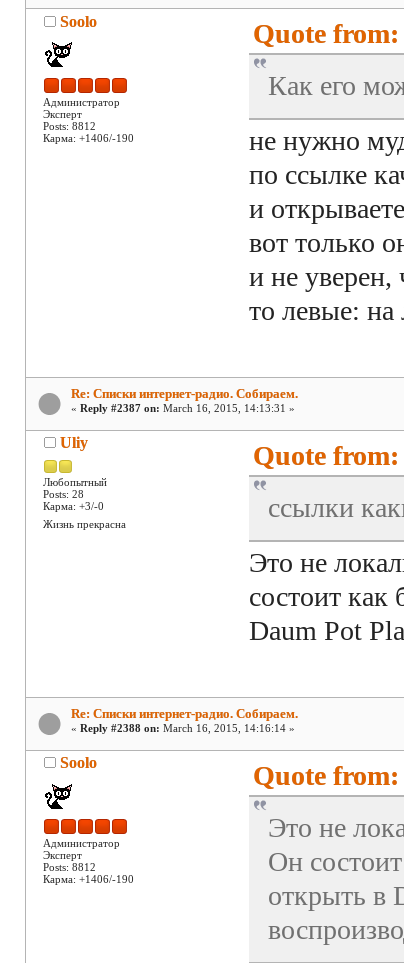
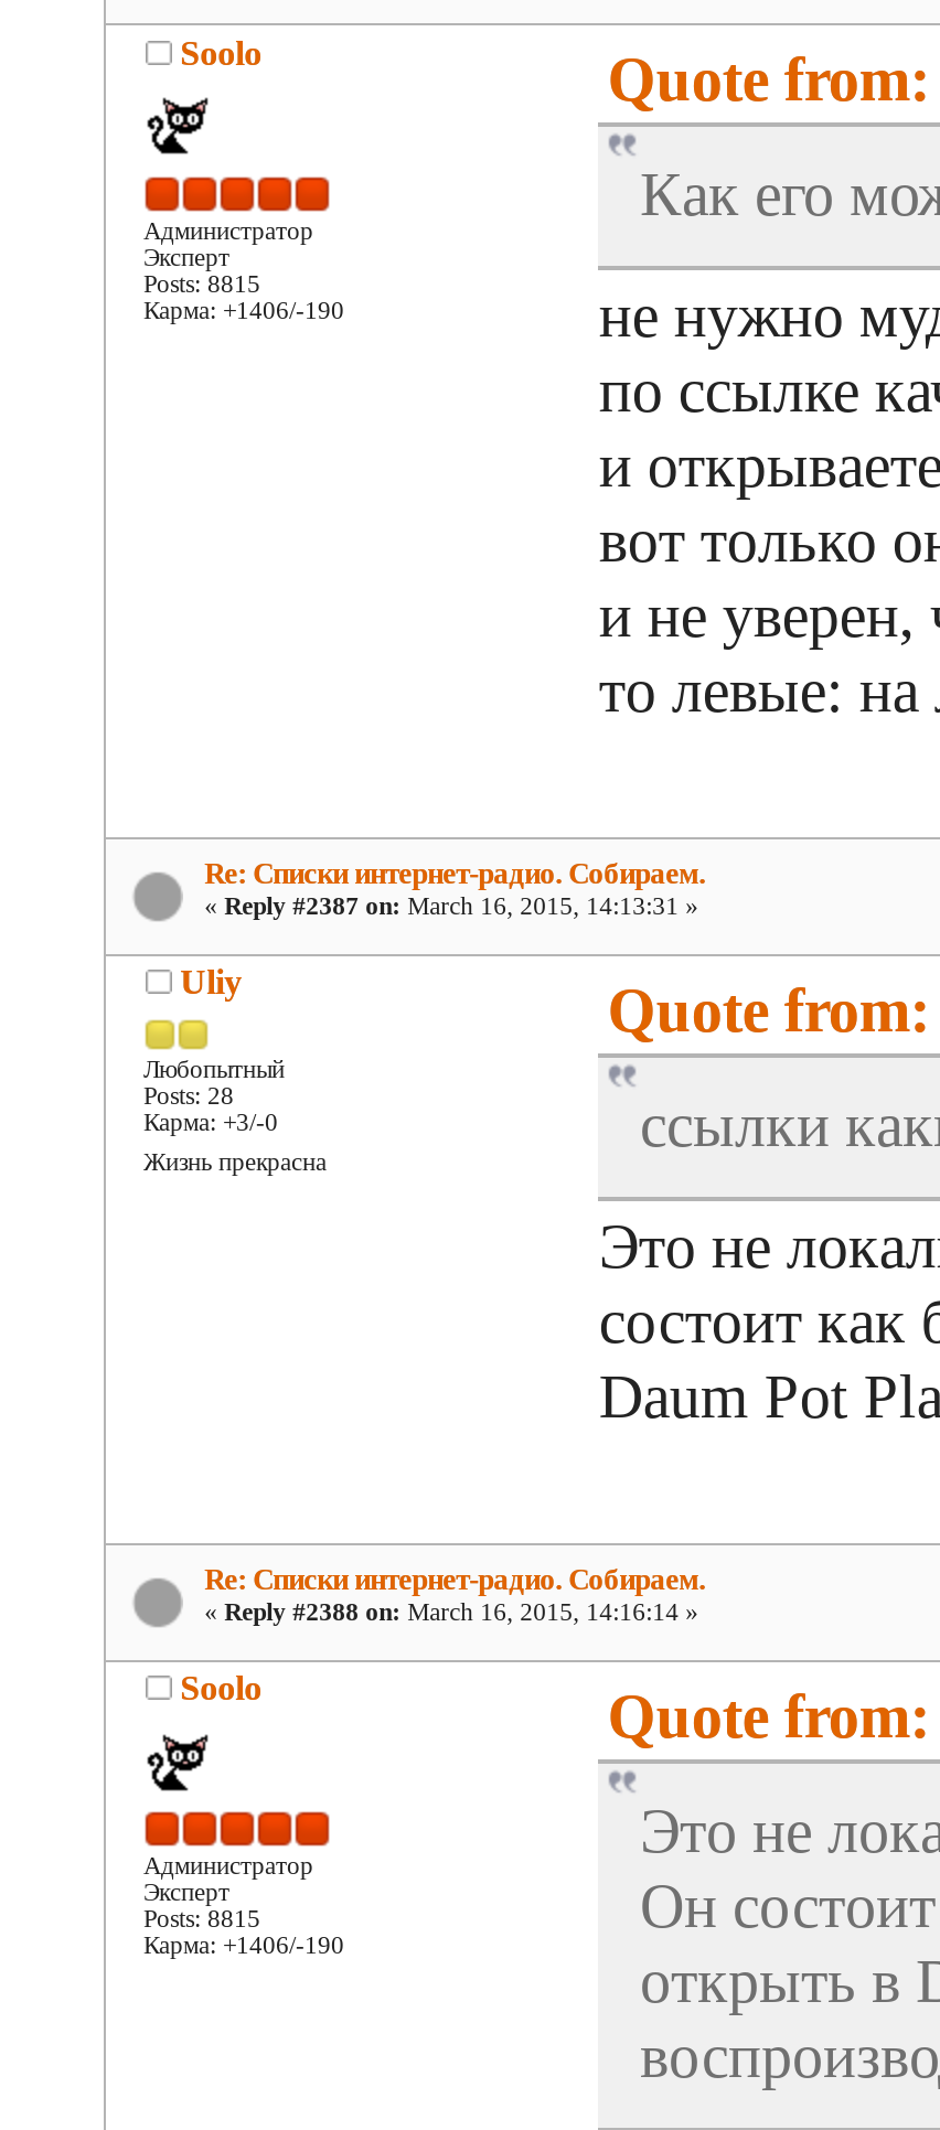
[43,119,96,131] Posts: 8812 -> [143,269,260,296] Posts: 8815
[43,861,96,873] Posts: 8812 -> [143,1906,260,1933] Posts: 8815

